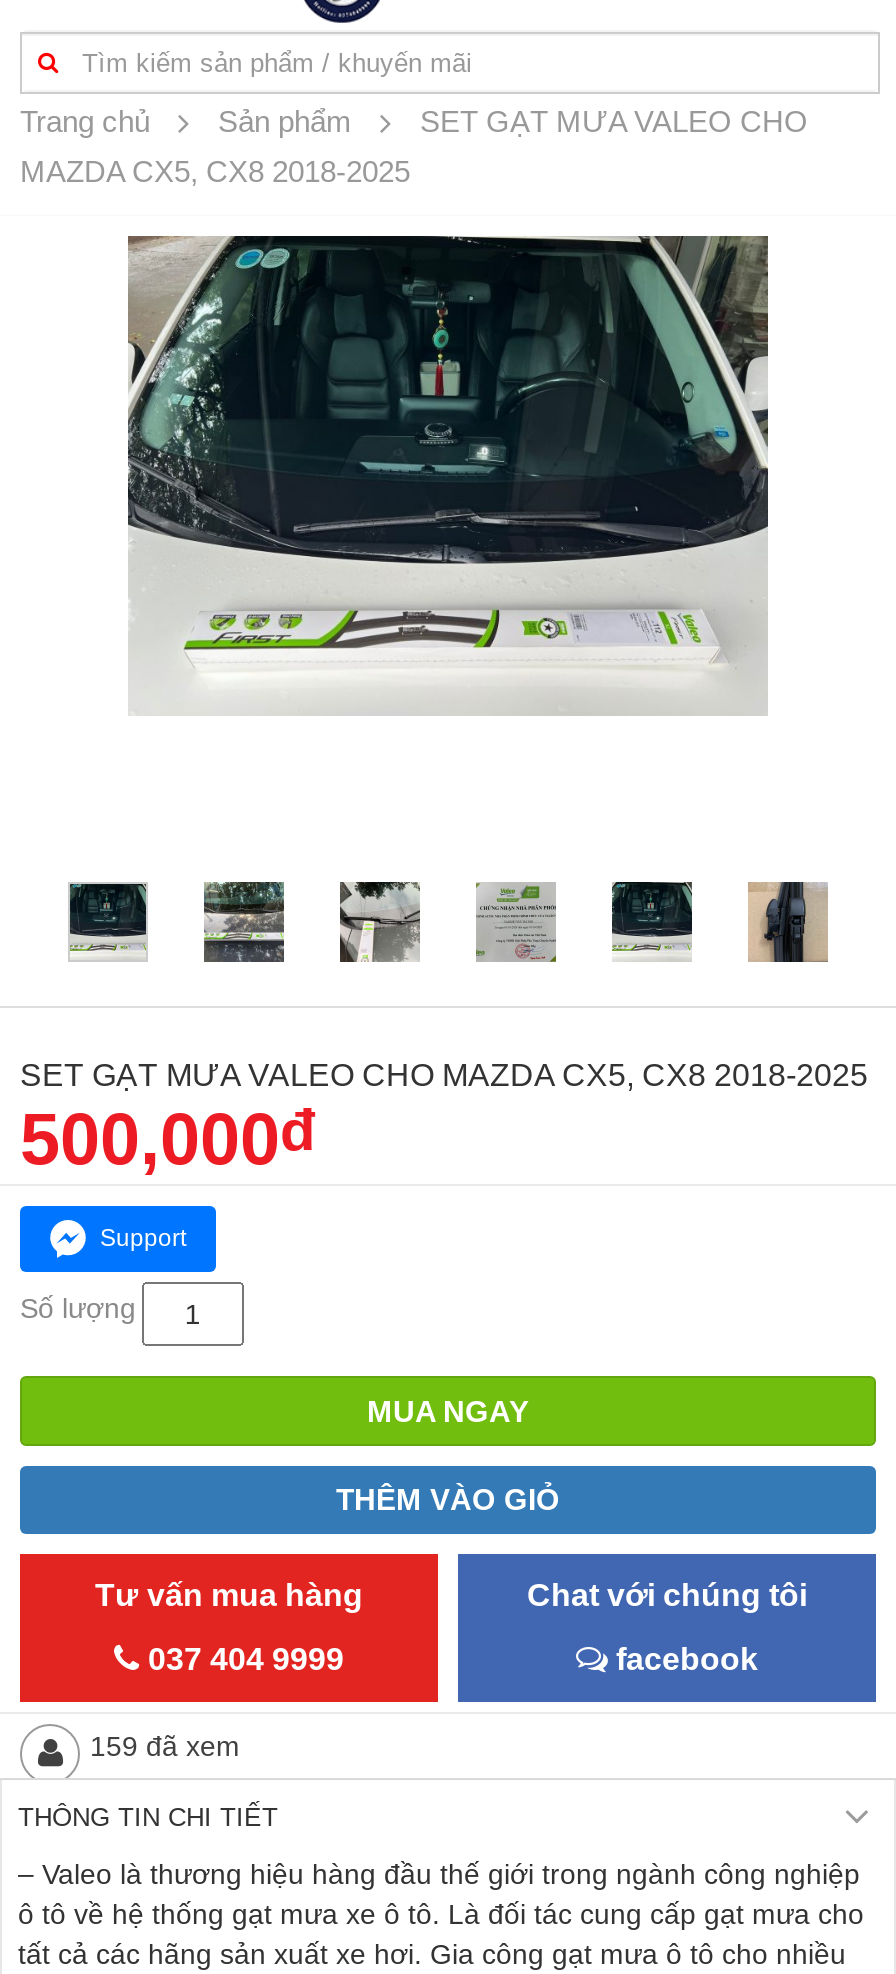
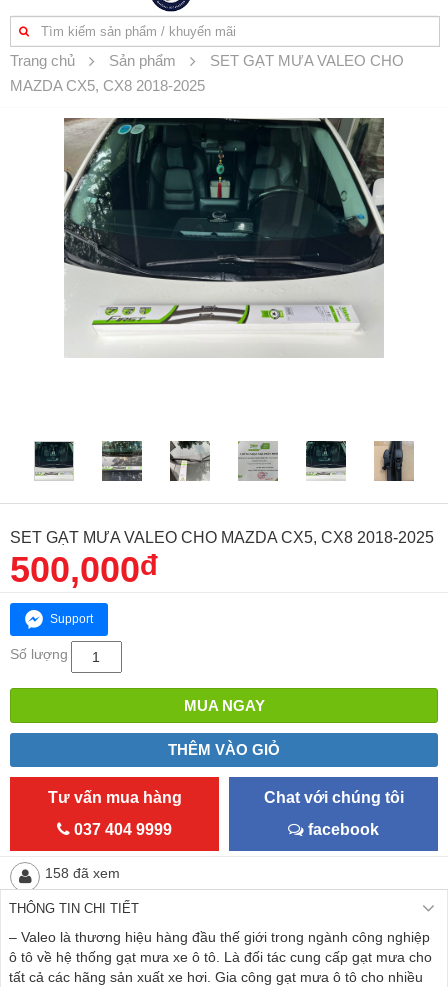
[90,1729,240,1761] 159 đã xem -> [45,864,120,880] 158 đã xem

